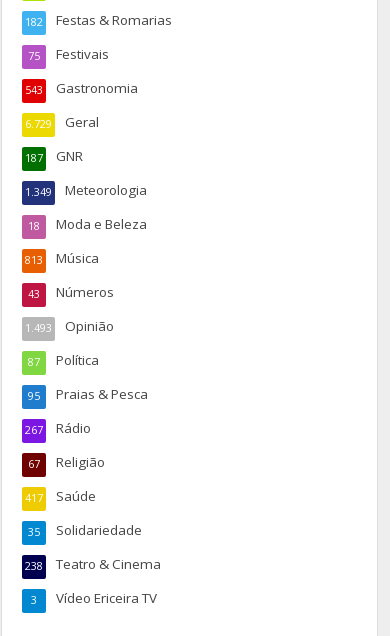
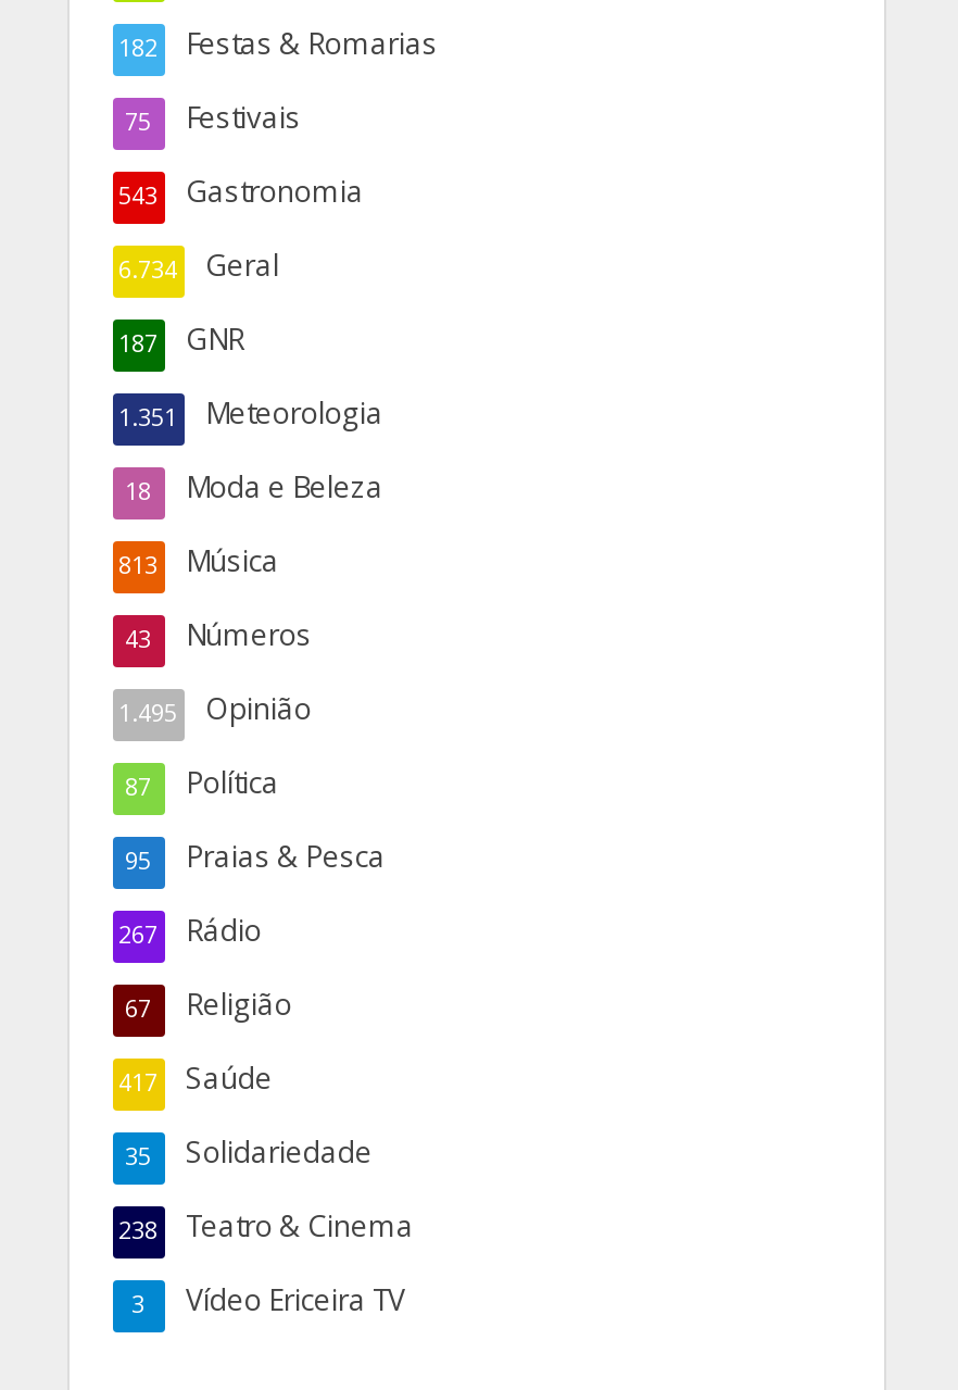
[24,113,98,131] 6.729 Geral -> [118,246,279,285] 6.734 Geral
[24,181,146,199] 1.349 Meteorologia -> [118,393,383,433] 1.351 Meteorologia
[24,317,113,335] 1.493 Opinião -> [118,689,312,728] 1.495 Opinião

